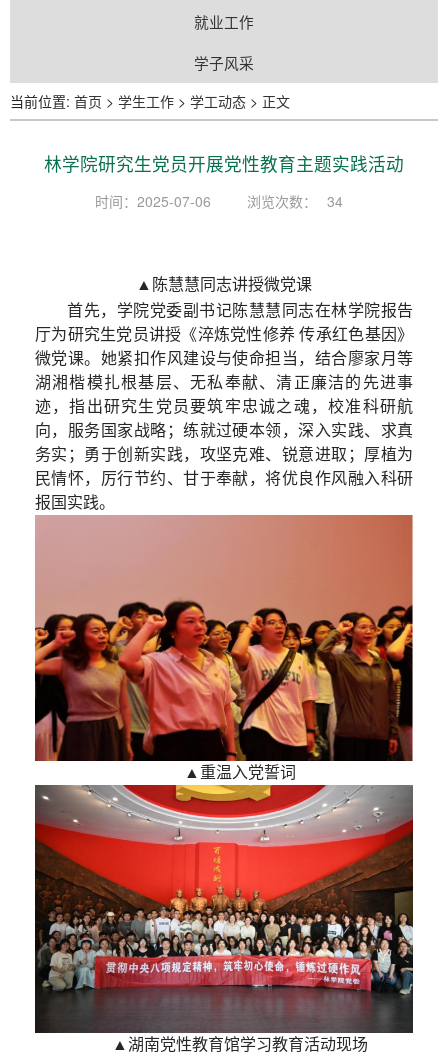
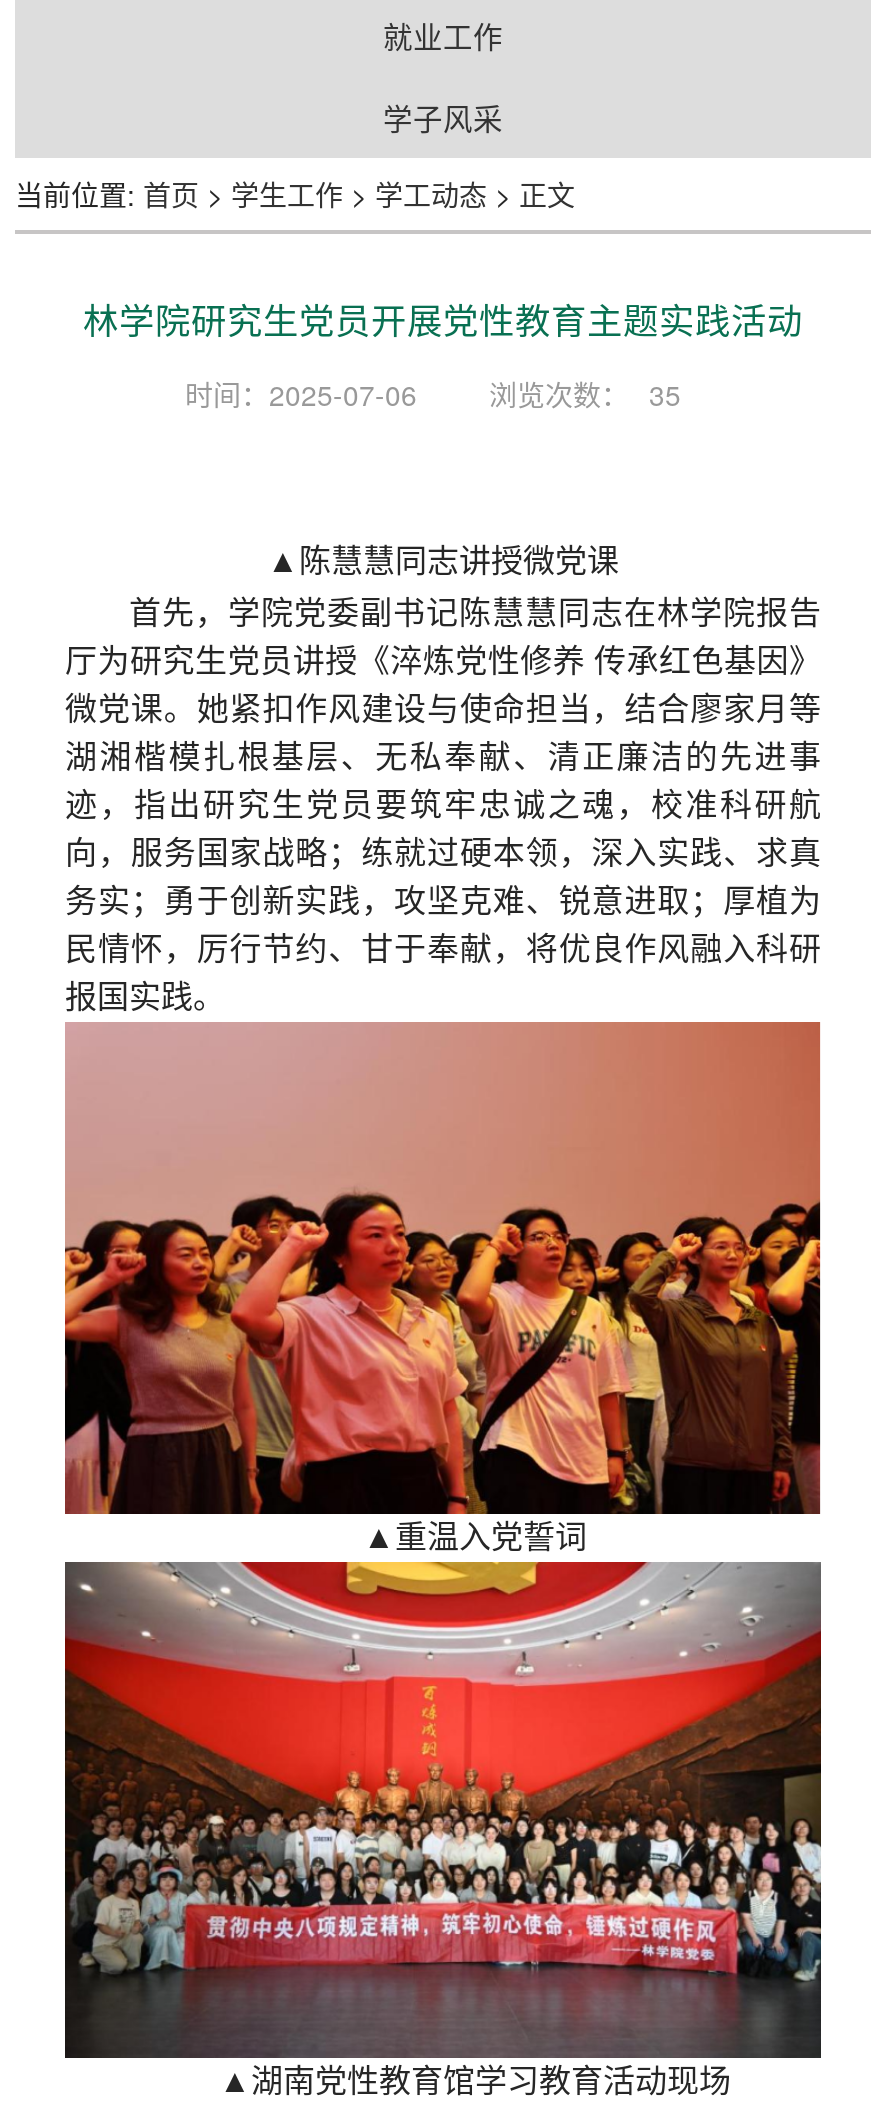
[95,191,343,211] 时间：2025-07-06 浏览次数： 34 -> [185,374,681,414] 时间：2025-07-06 浏览次数： 35

